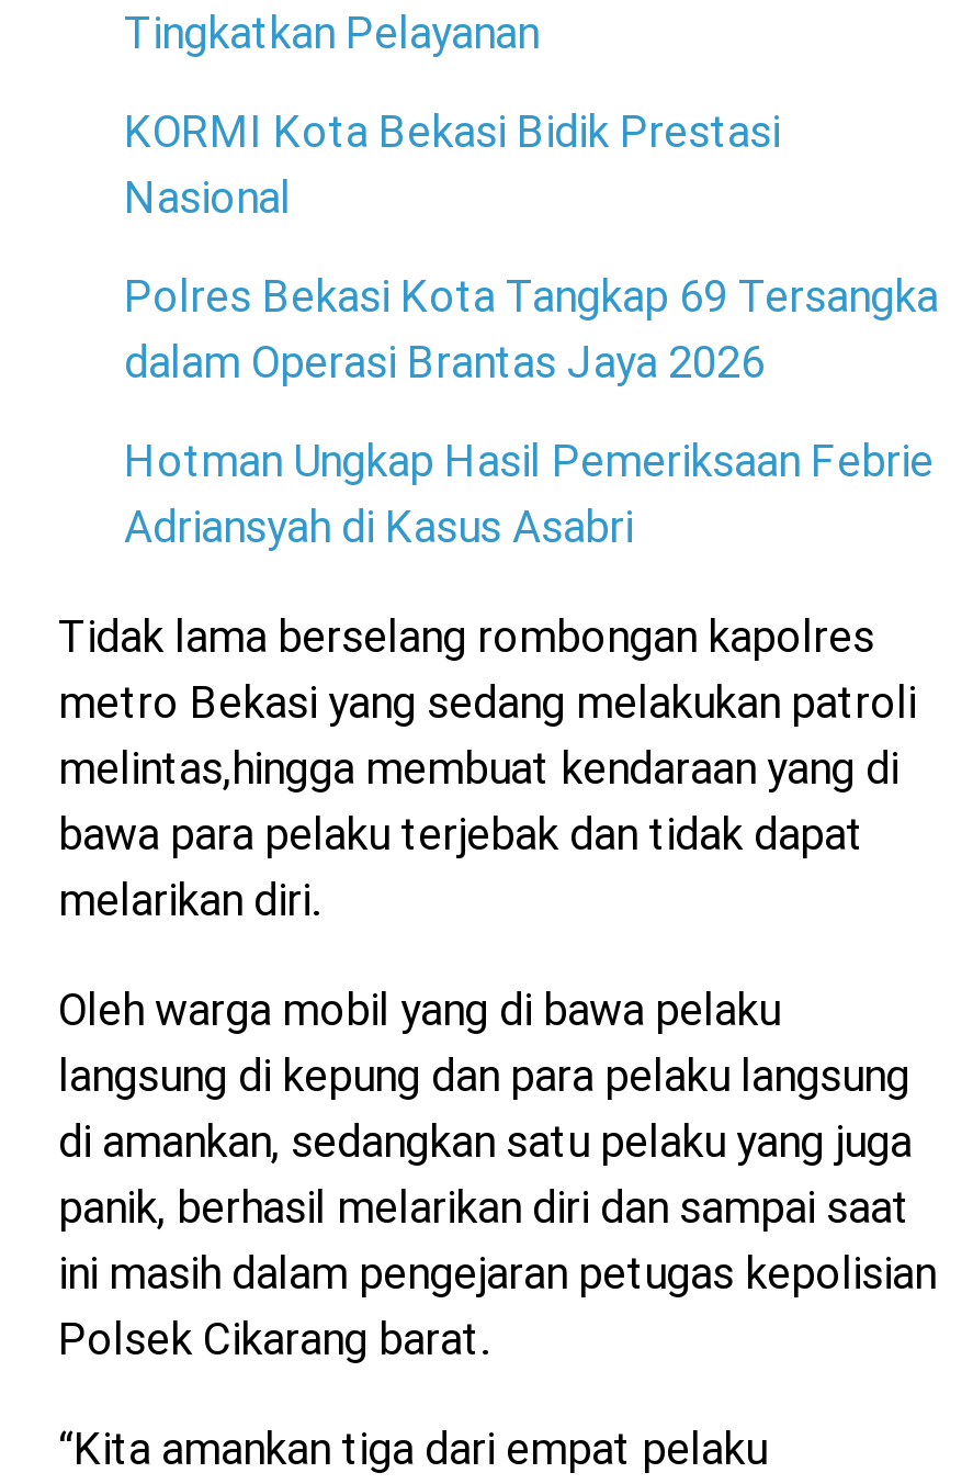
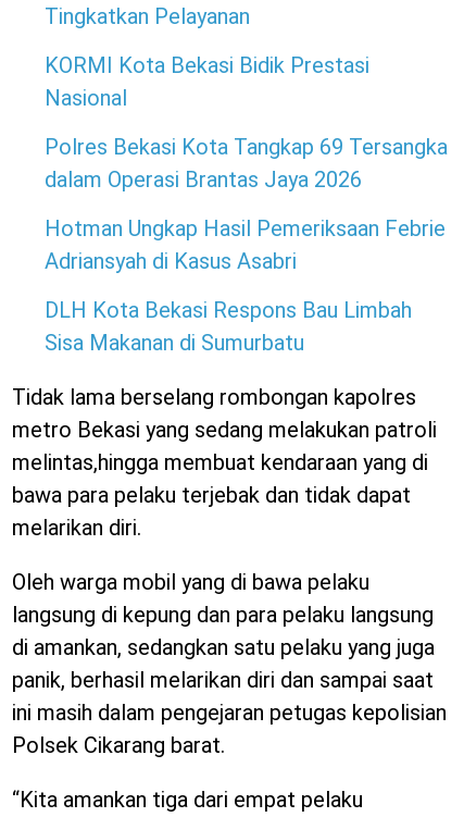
none -> [45,297,412,356] DLH Kota Bekasi Respons Bau Limbah | Sisa Makanan di Sumurbatu

